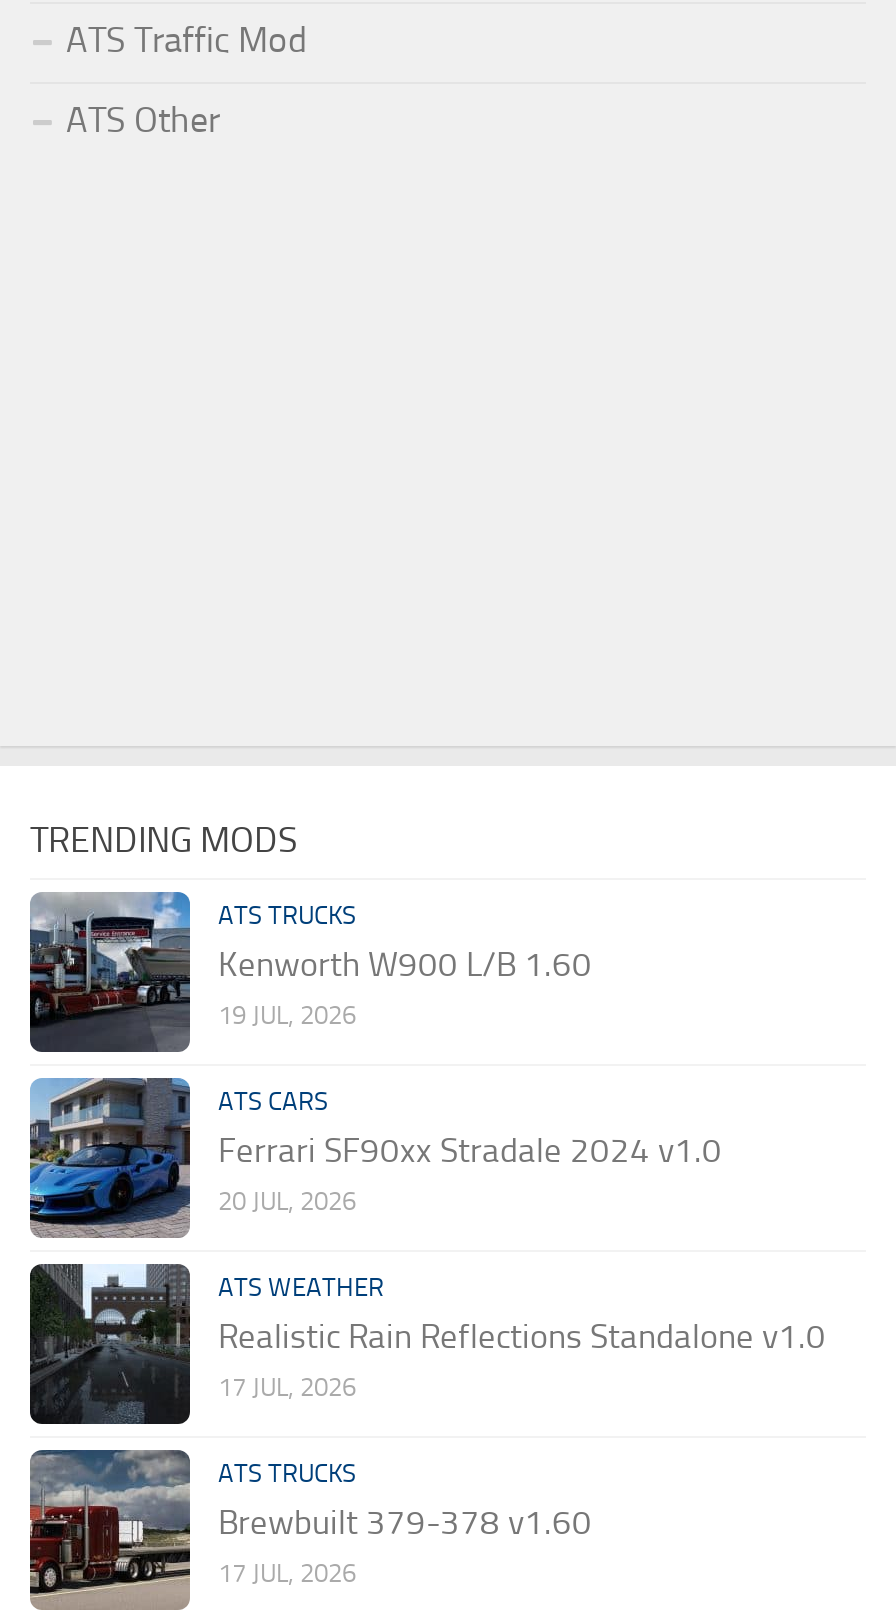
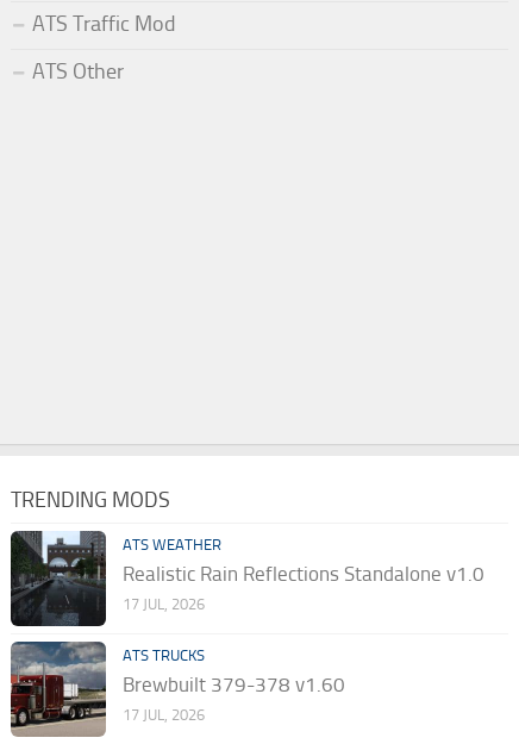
[28,891,722,1215] [image] | ATS TRUCKS | Kenworth W900 L/B 1.60 | 19 JUL, 2026 | ATS CARS | Ferrari SF90xx Stradale 2024 v1.0 | 20 JUL, 2026 -> none
[28,1077,190,1227] [image] -> none

